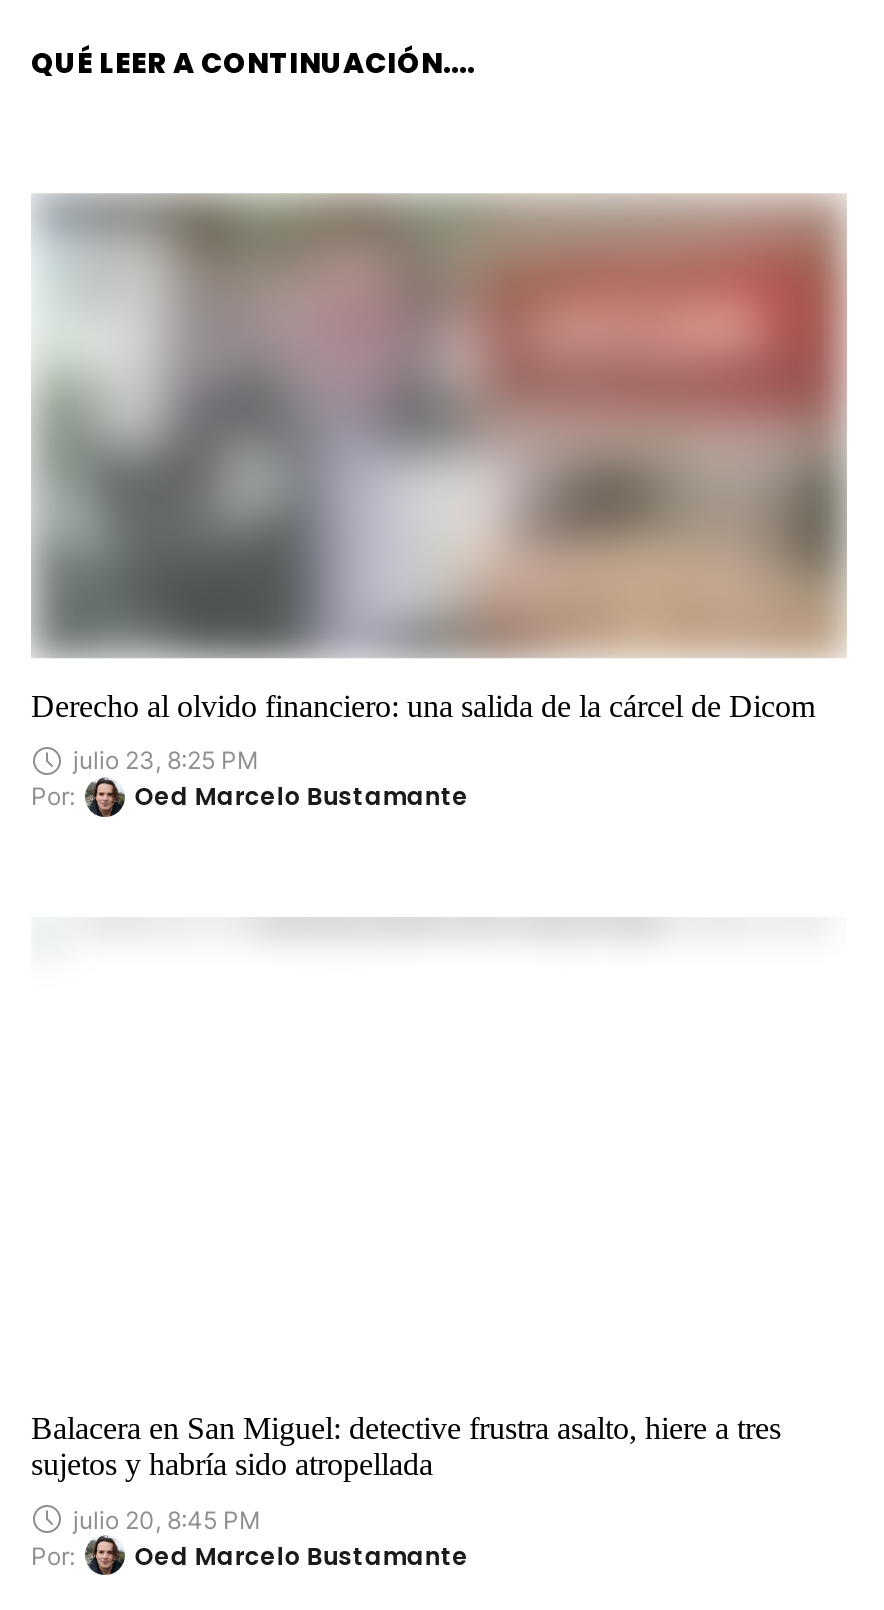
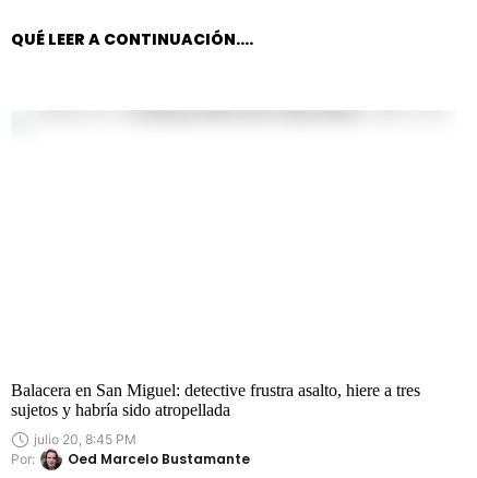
[29,193,849,813] [image] | Derecho al olvido financiero: una salida de la cárcel de Dicom | julio 23, 8:25 PM | Por: | Oed Marcelo Bustamante -> none

